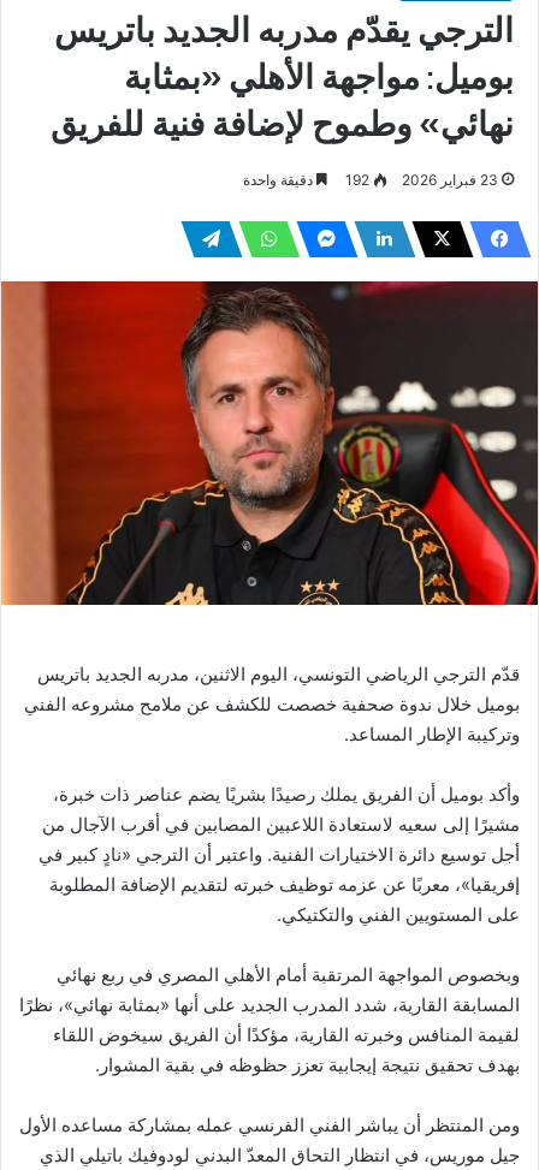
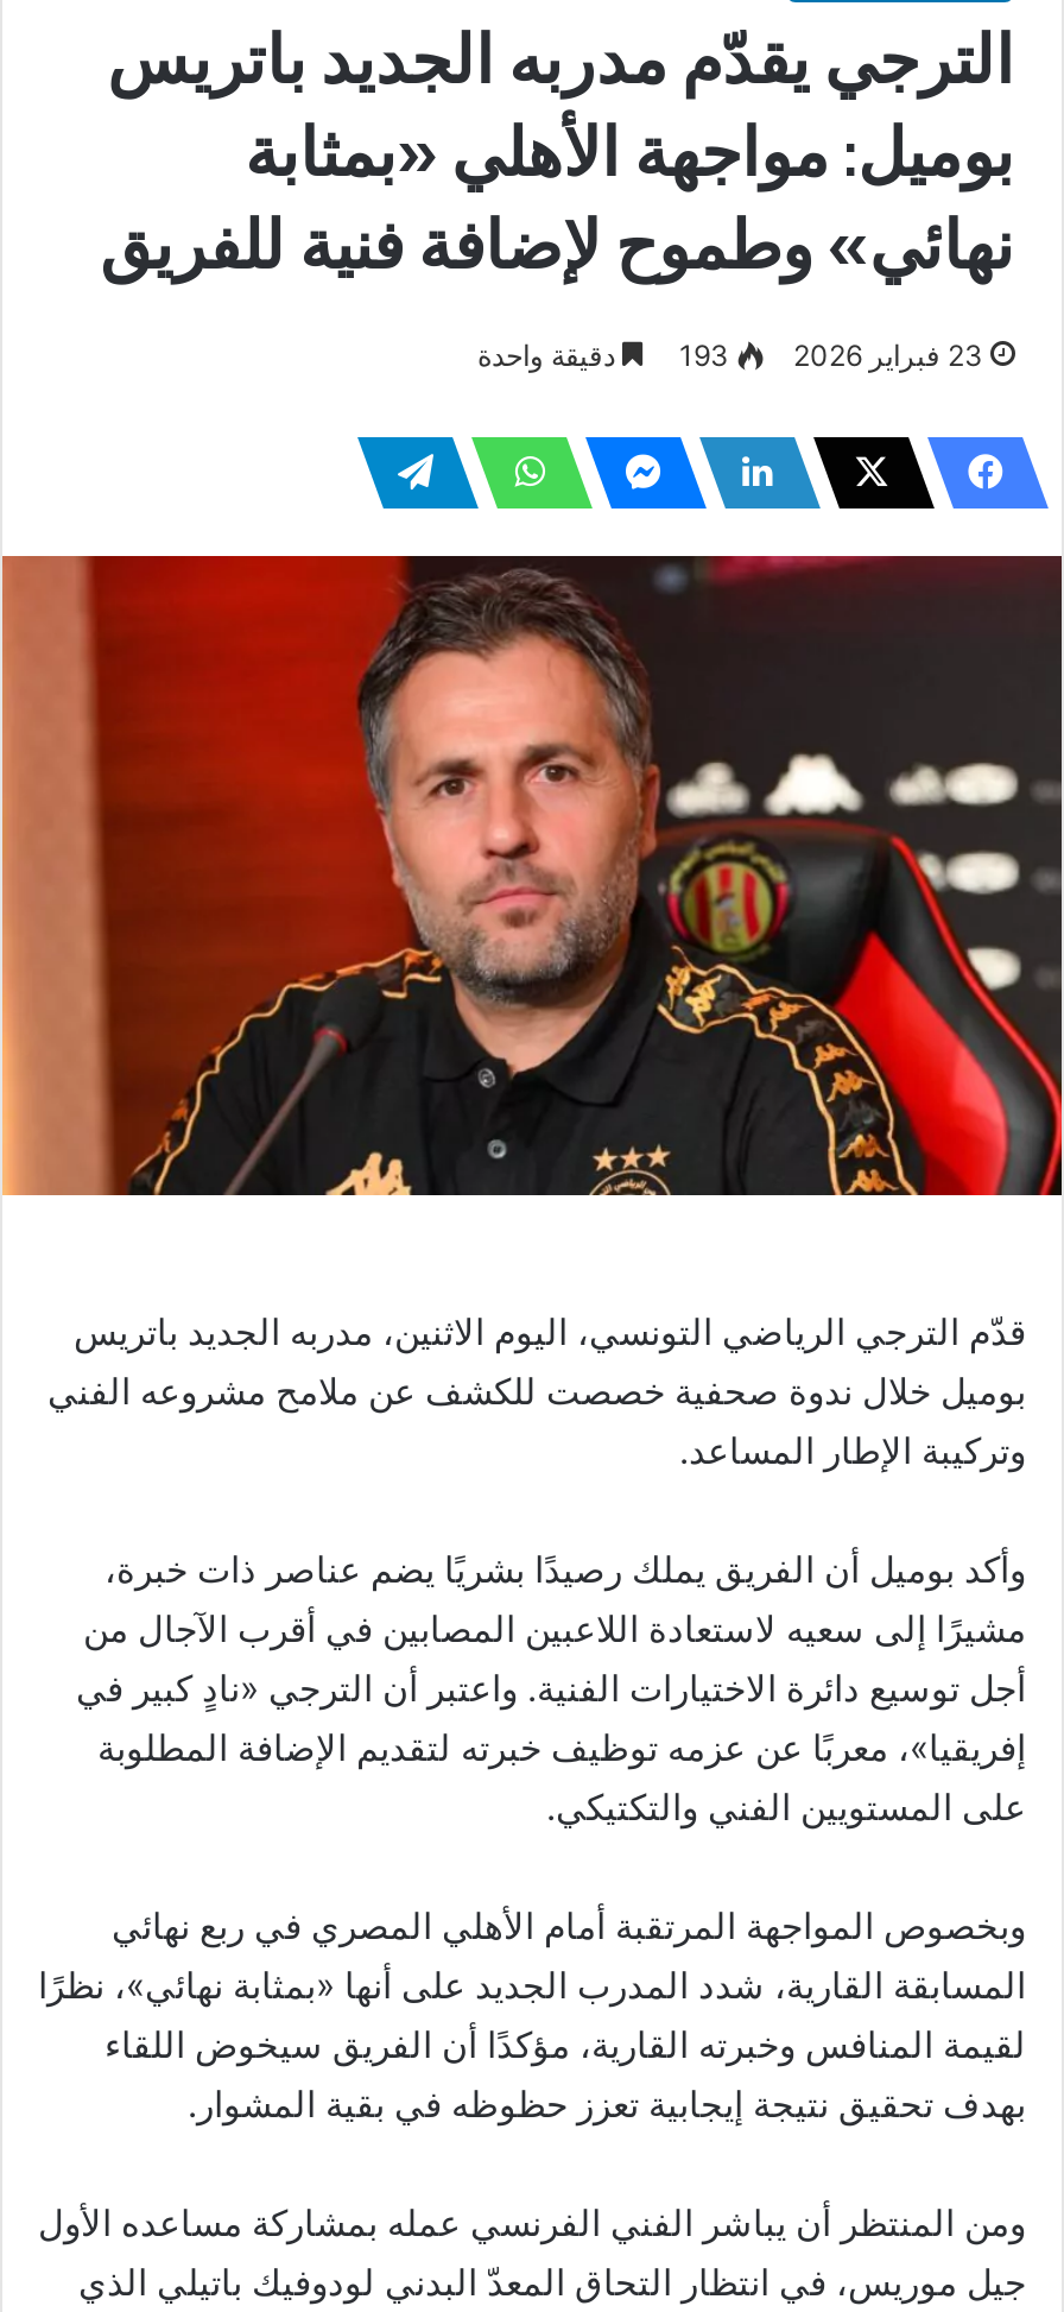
[243,171,369,189] 192 دقيقة واحدة -> [477,337,729,373] 193 دقيقة واحدة

